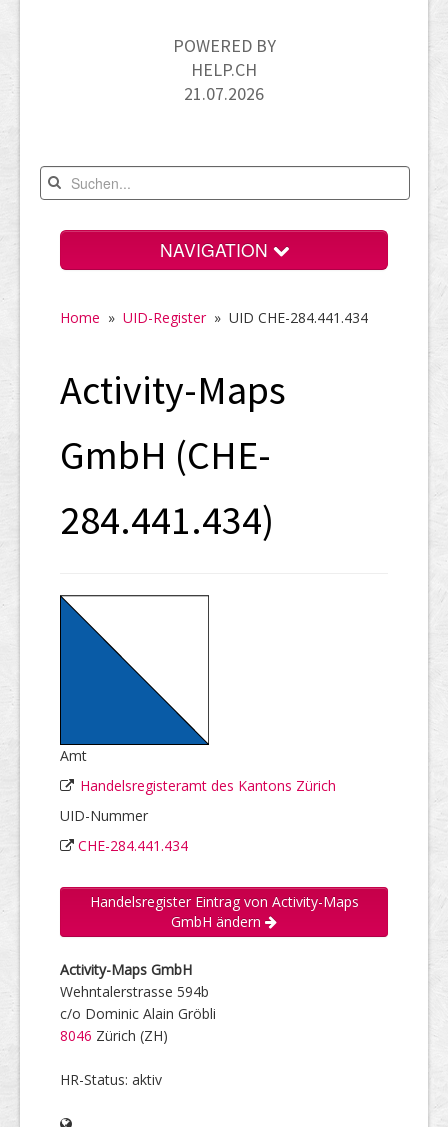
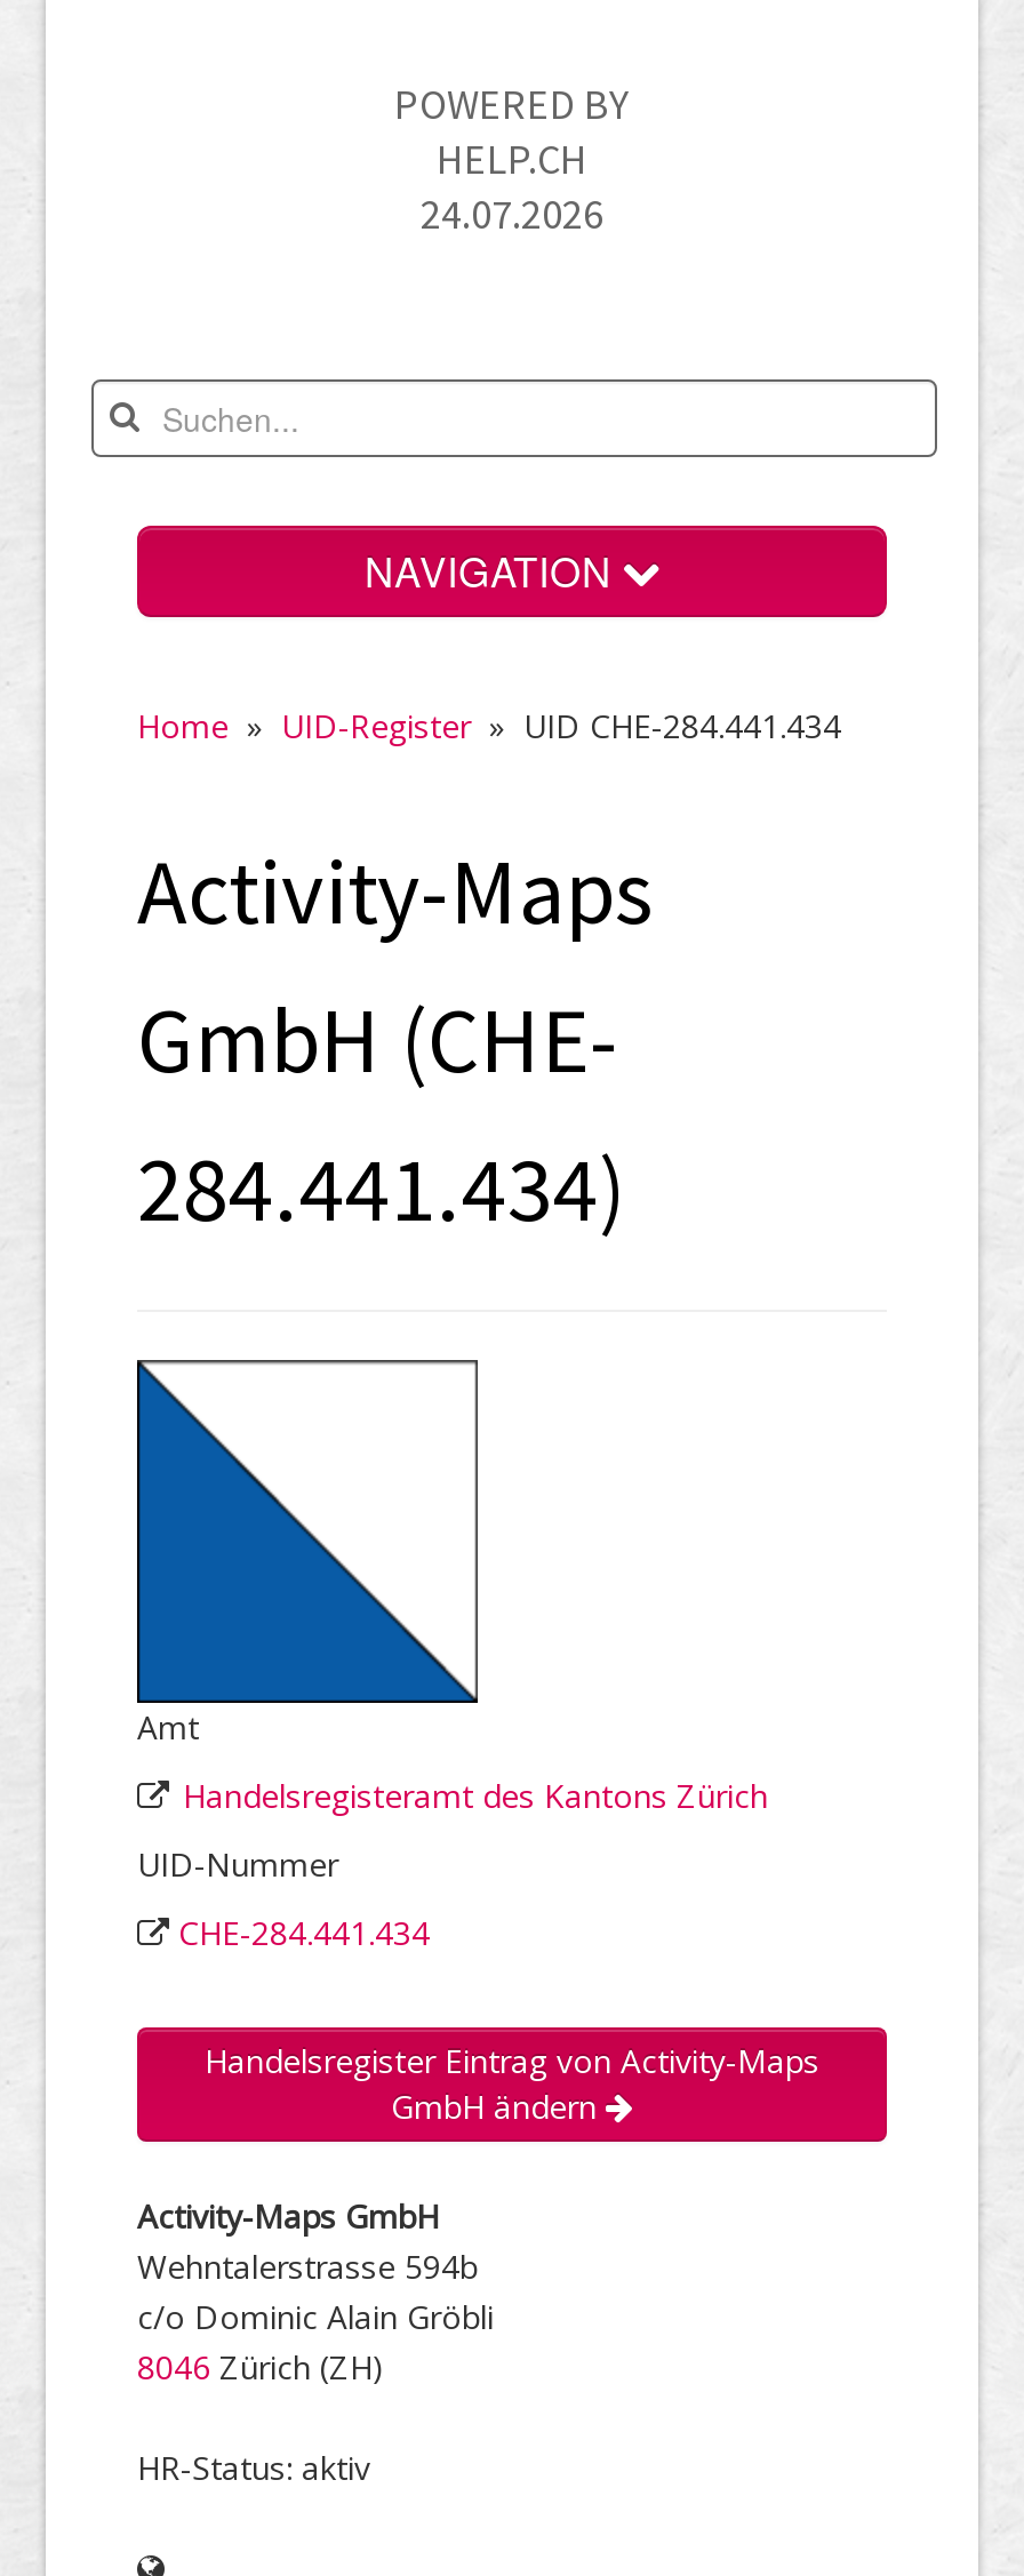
[184,82,264,105] 21.07.2026 -> [421,187,603,240] 24.07.2026

